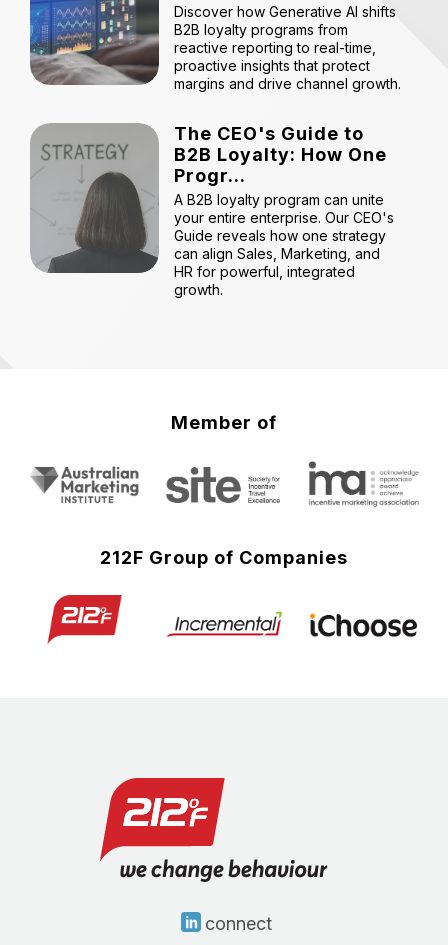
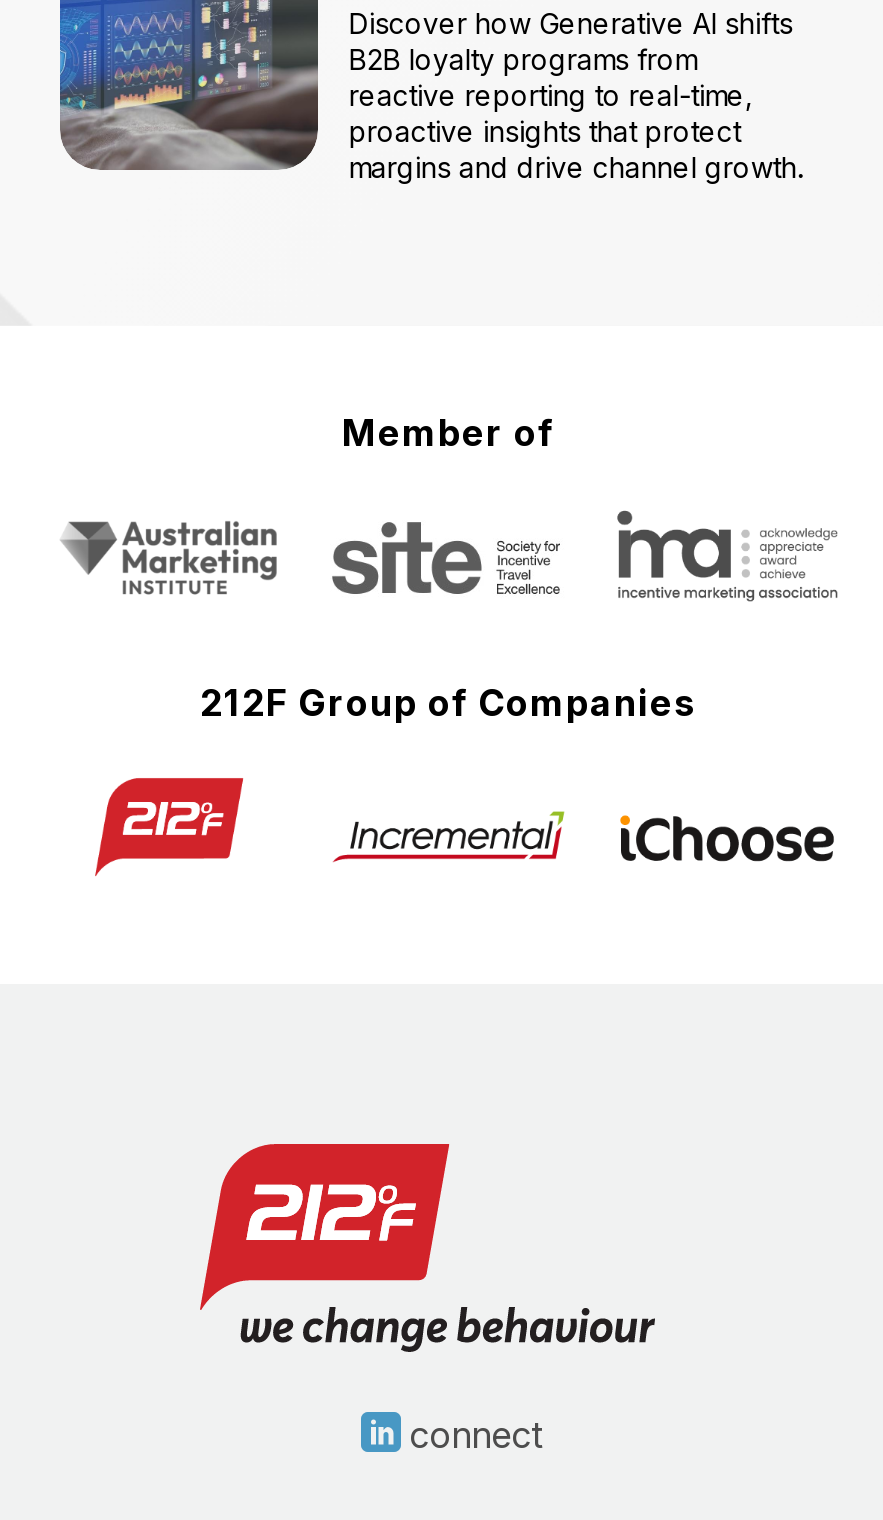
[30,122,394,298] [image] | The CEO's Guide to | B2B Loyalty: How One | Progr... | A B2B loyalty program can unite | your entire enterprise. Our CEO's | Guide reveals how one strategy | can align Sales, Marketing, and | HR for powerful, integrated | growth. -> none

